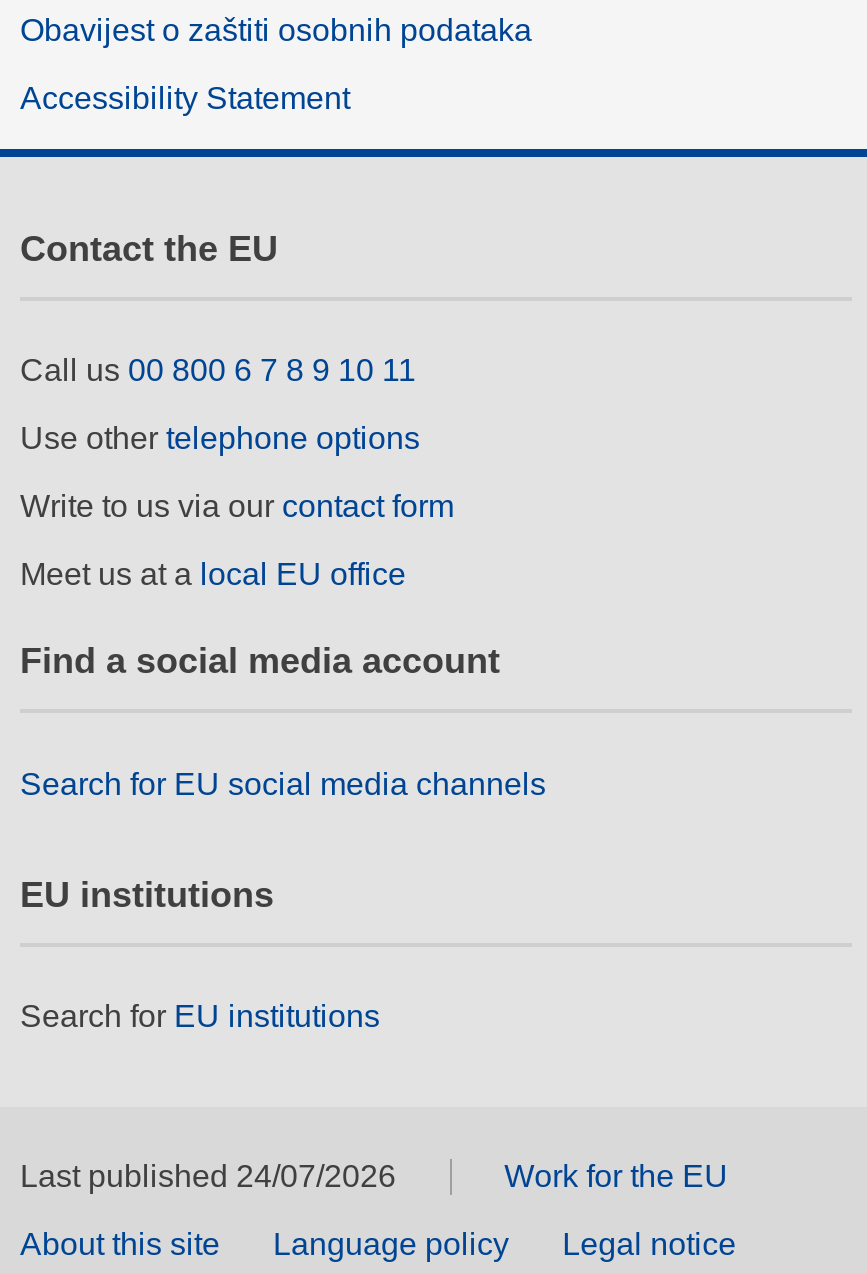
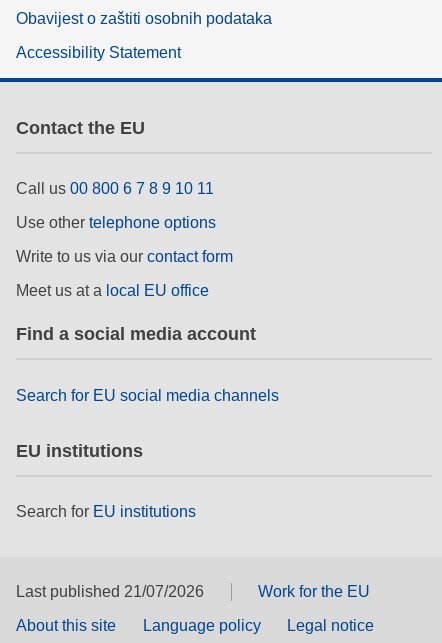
[20,1160,396,1194] Last published 24/07/2026 -> [16,583,204,600] Last published 21/07/2026

